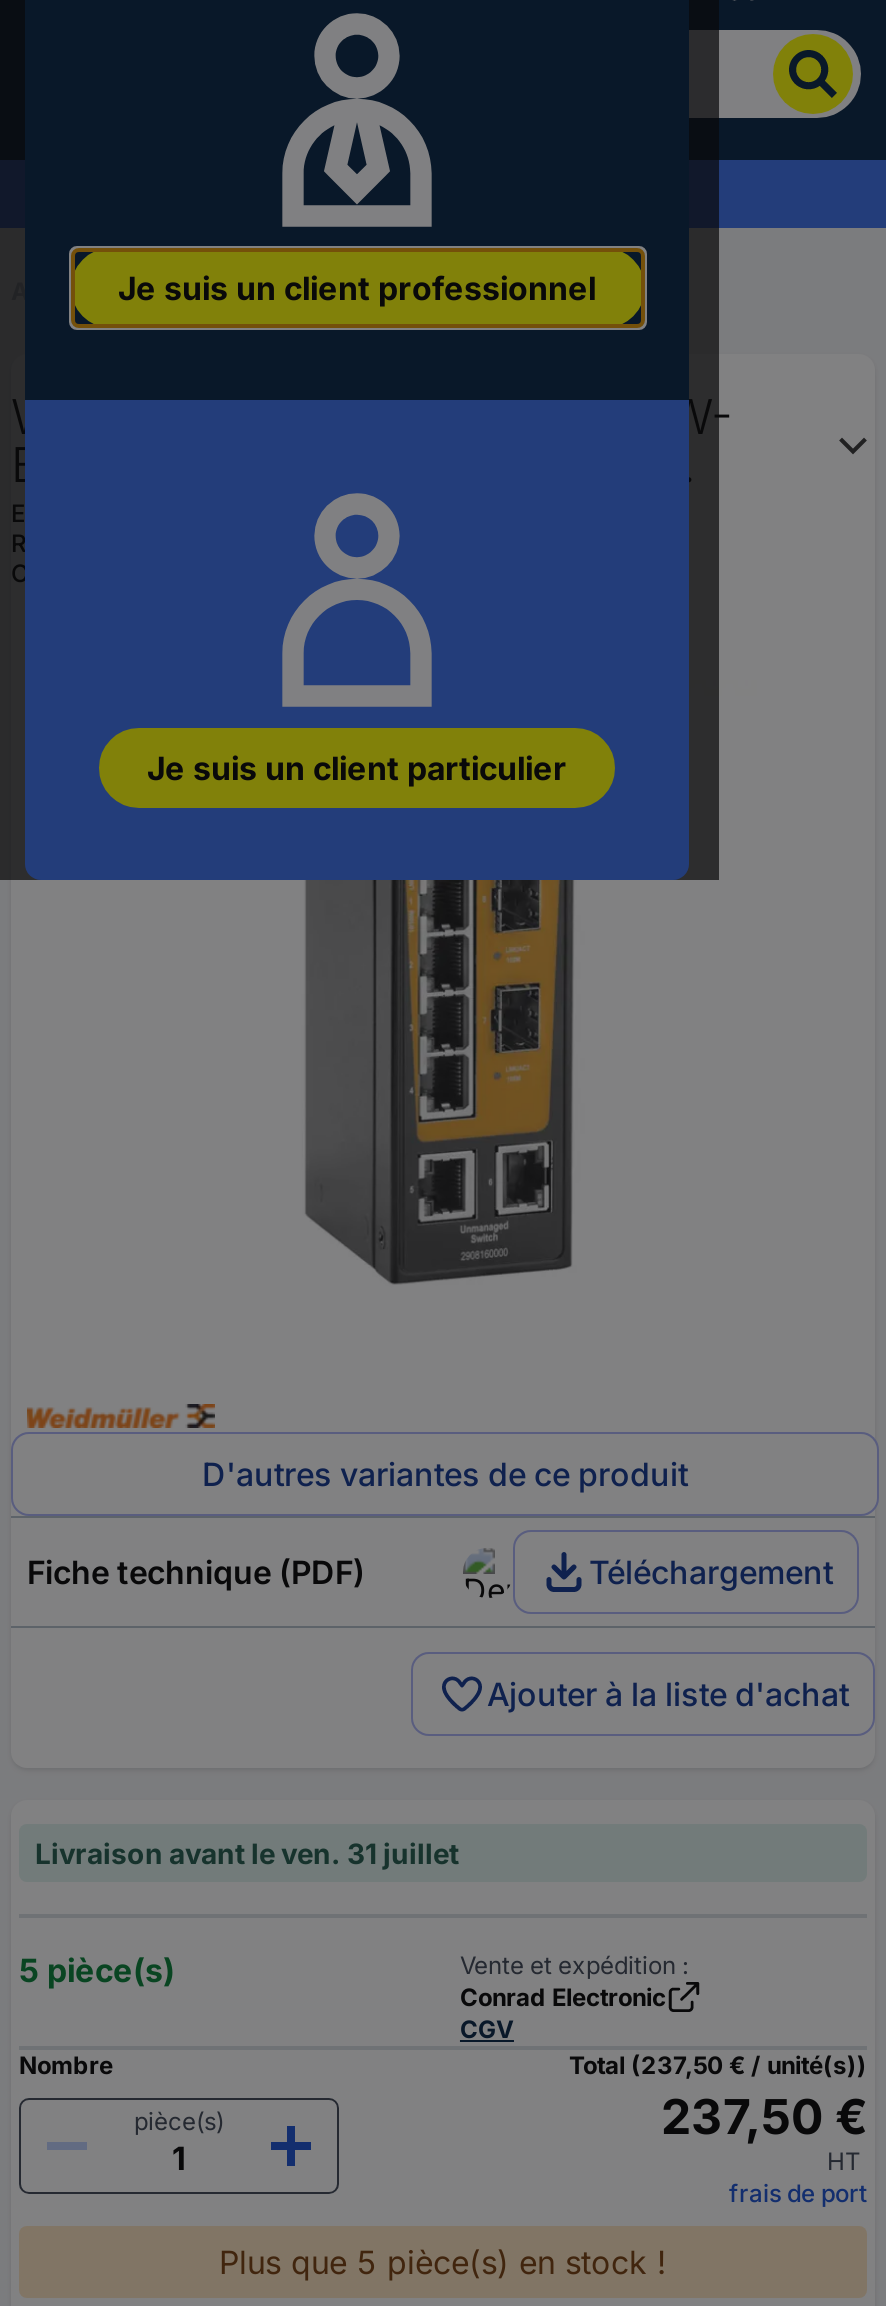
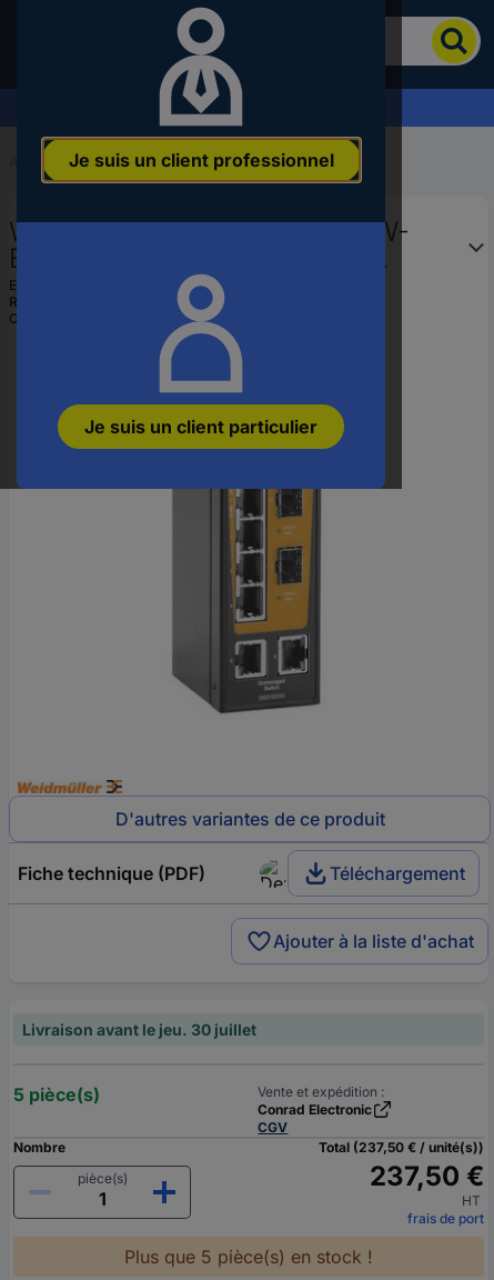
[35,1837,459,1871] Livraison avant le ven. 31 juillet -> [22,1021,256,1039] Livraison avant le jeu. 30 juillet

